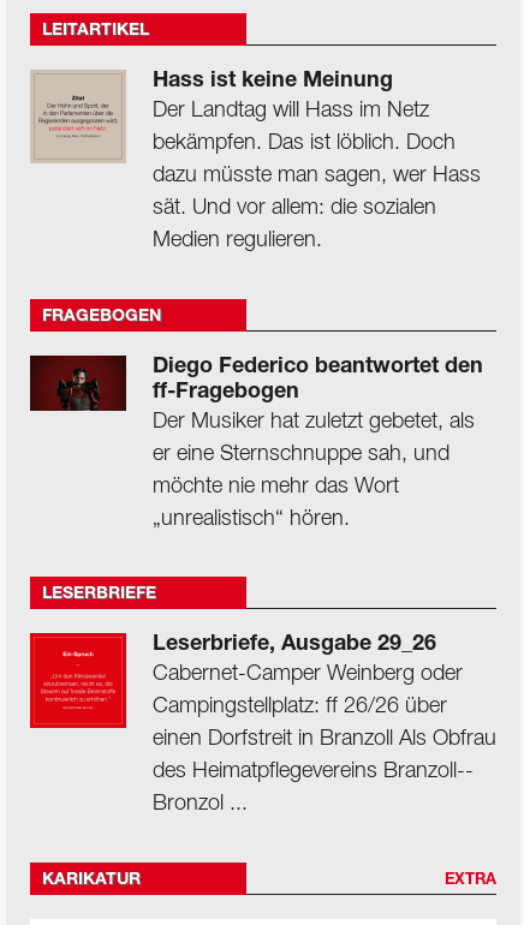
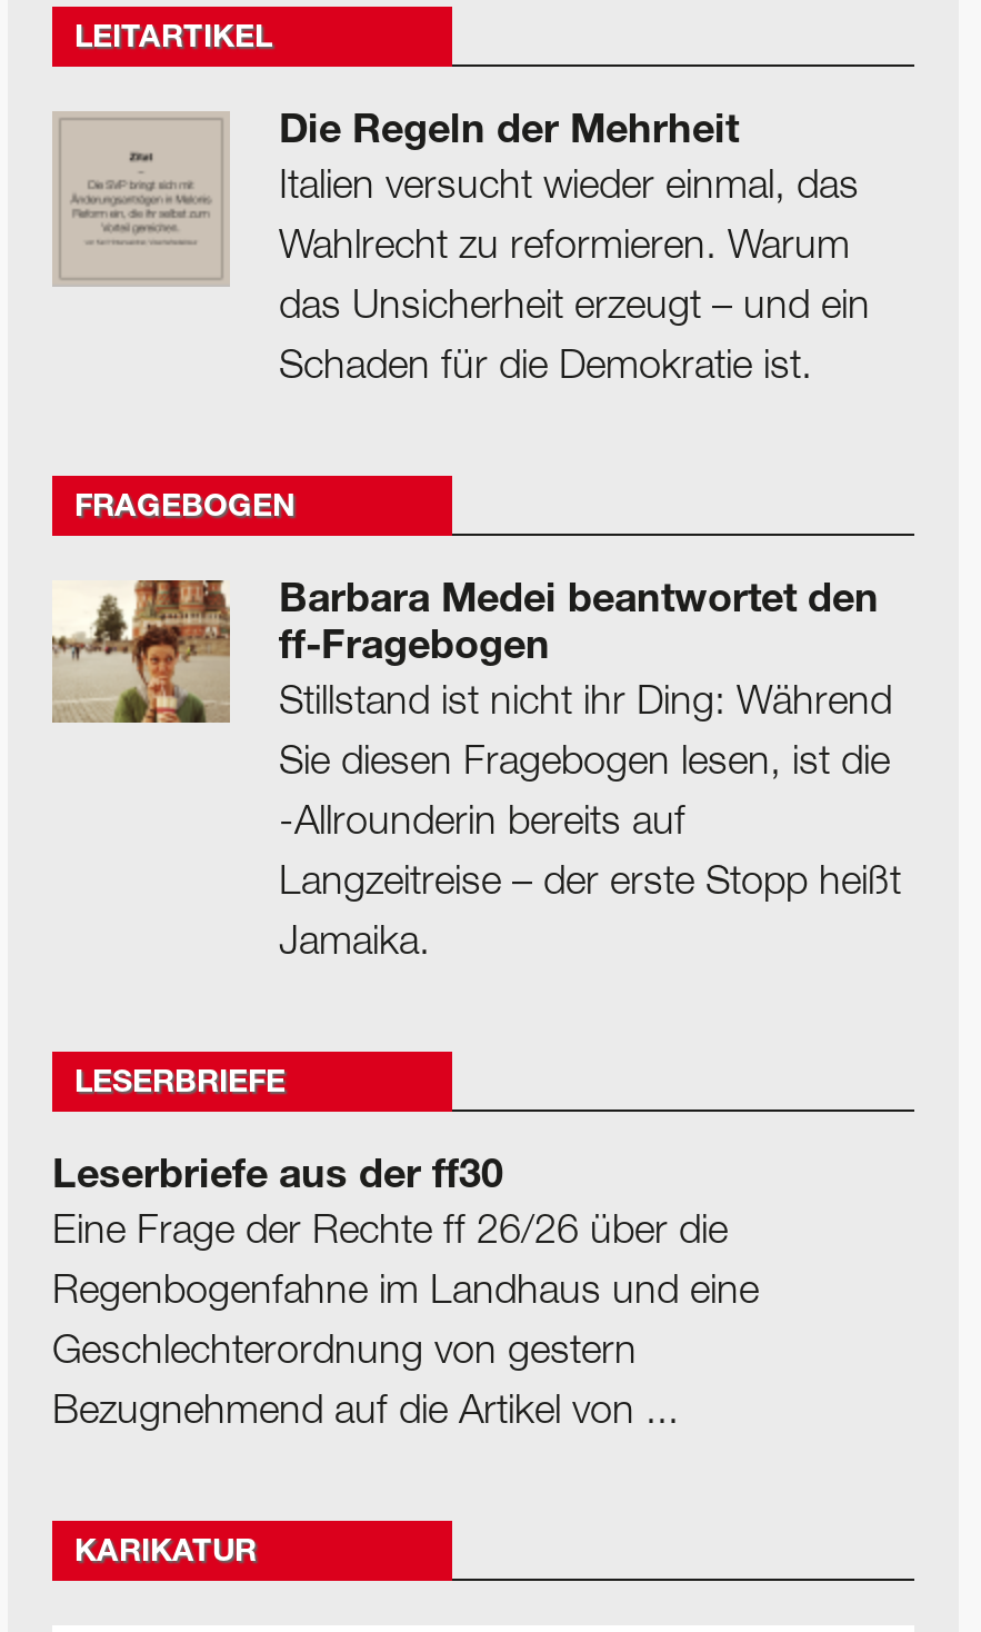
[153,71,481,250] Hass ist keine Meinung | Der Landtag will Hass im Netz | bekämpfen. Das ist löblich. Doch | dazu müsste man sagen, wer Hass | sät. Und vor allem: die sozialen | Medien regulieren. -> [279,114,870,385] Die Regeln der Mehrheit | Italien versucht wieder einmal, das | Wahlrecht zu reformieren. Warum | das Unsicherheit erzeugt – und ein | Schaden für die Demokratie ist.
[29,354,483,412] [image] | Diego Federico beantwortet den -> [50,579,879,726] [image] | Barbara Medei beantwortet den
[153,411,475,528] Der Musiker hat zuletzt gebetet, als | er eine Sternschnuppe sah, und | möchte nie mehr das Wort | „unrealistisch“ hören. -> [279,685,901,961] Stillstand ist nicht ihr Ding: Während | Sie diesen Fragebogen lesen, ist die | -Allrounderin bereits auf | Langzeitreise – der erste Stopp heißt | Jamaika.
[153,635,496,814] Leserbriefe, Ausgabe 29_26 | Cabernet-Camper Weinberg oder | Campingstellplatz: ff 26/26 über | einen Dorfstreit in Branzoll Als Obfrau | des Heimatpflegevereins Branzoll- | Bronzol ... -> [52,1158,759,1429] Leserbriefe aus der ff30 | Eine Frage der Rechte ff 26/26 über die | Regenbogenfahne im Landhaus und eine | Geschlechterordnung von gestern | Bezugnehmend auf die Artikel von ...
[445,873,496,889] EXTRA -> none

